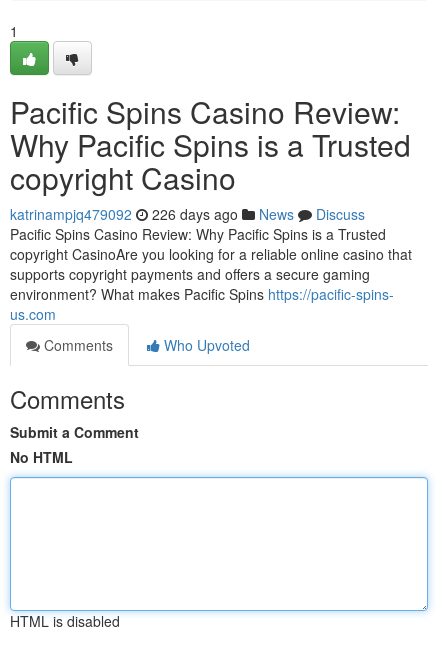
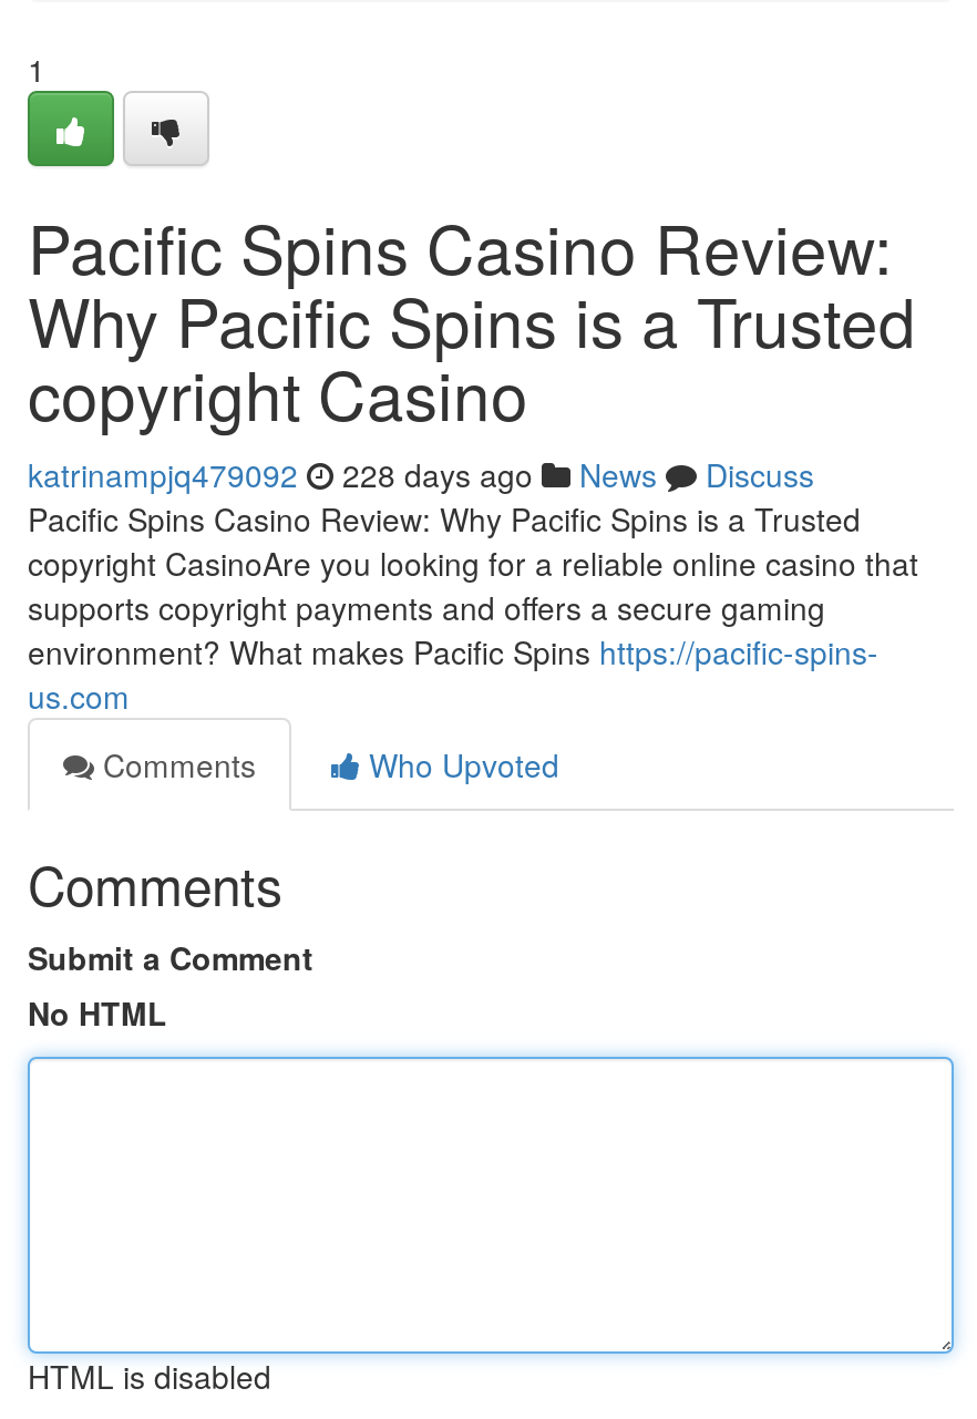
[10,204,365,224] katrinampjq479092 226 days ago News Discuss -> [28,452,814,496] katrinampjq479092 228 days ago News Discuss

